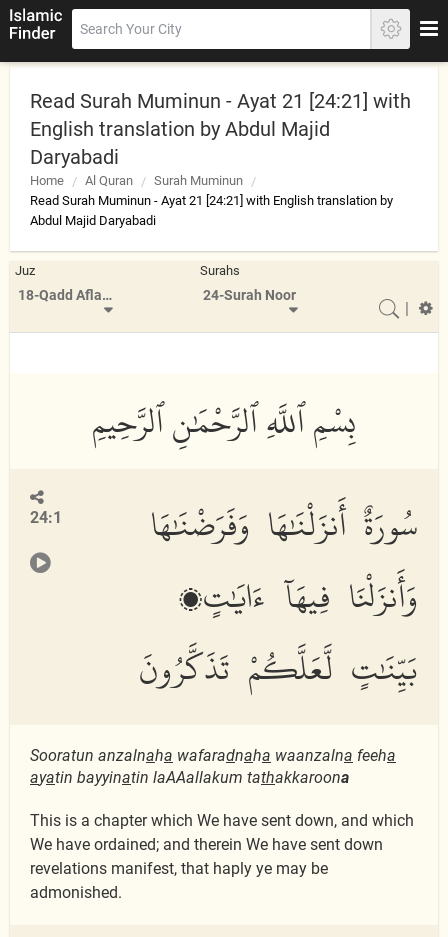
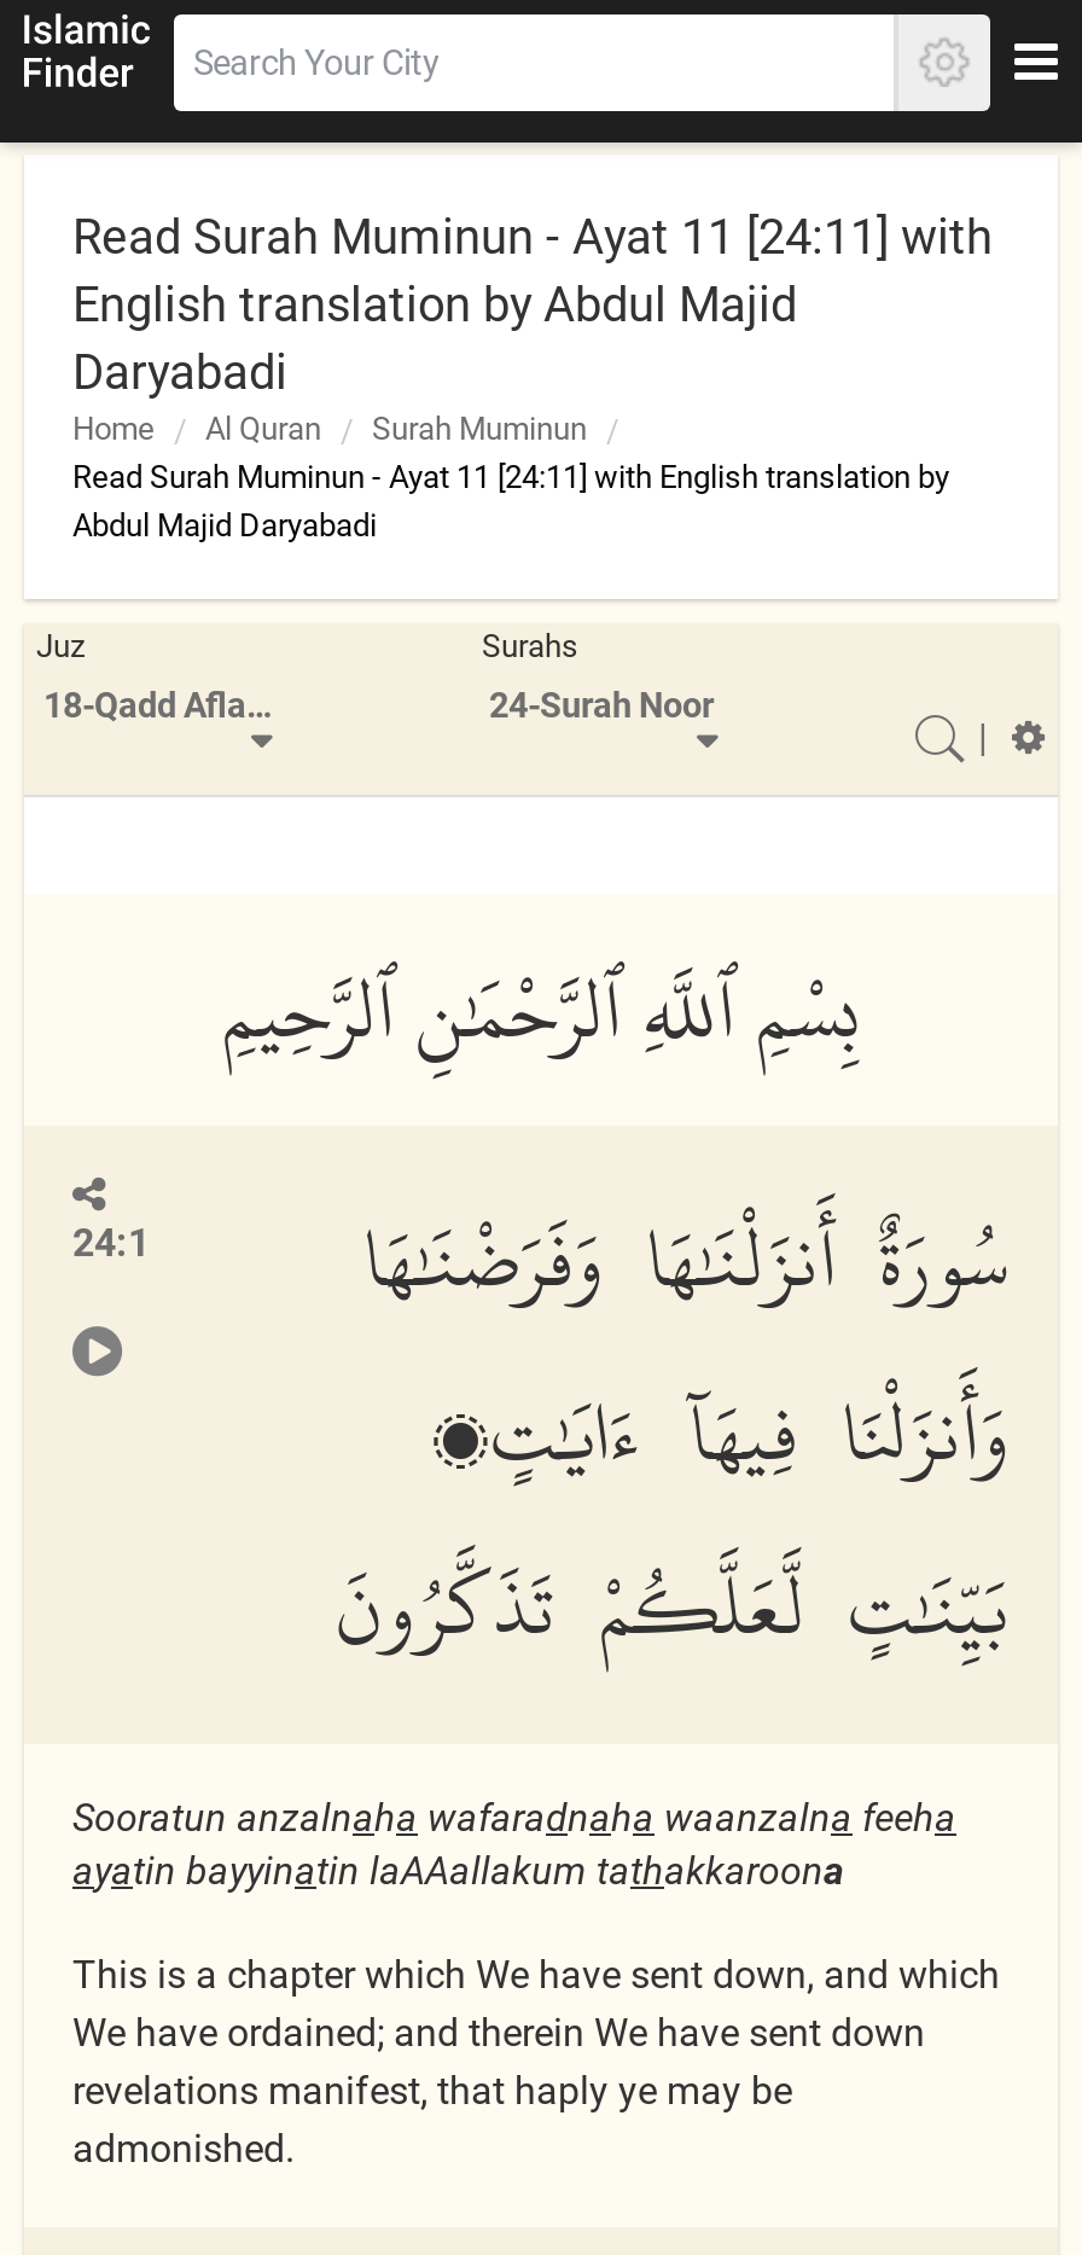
[30,89,411,113] Read Surah Muminun - Ayat 21 [24:21] with -> [72,208,993,266] Read Surah Muminun - Ayat 11 [24:11] with
[30,193,393,208] Read Surah Muminun - Ayat 21 [24:21] with English translation by -> [72,459,949,495] Read Surah Muminun - Ayat 11 [24:11] with English translation by

